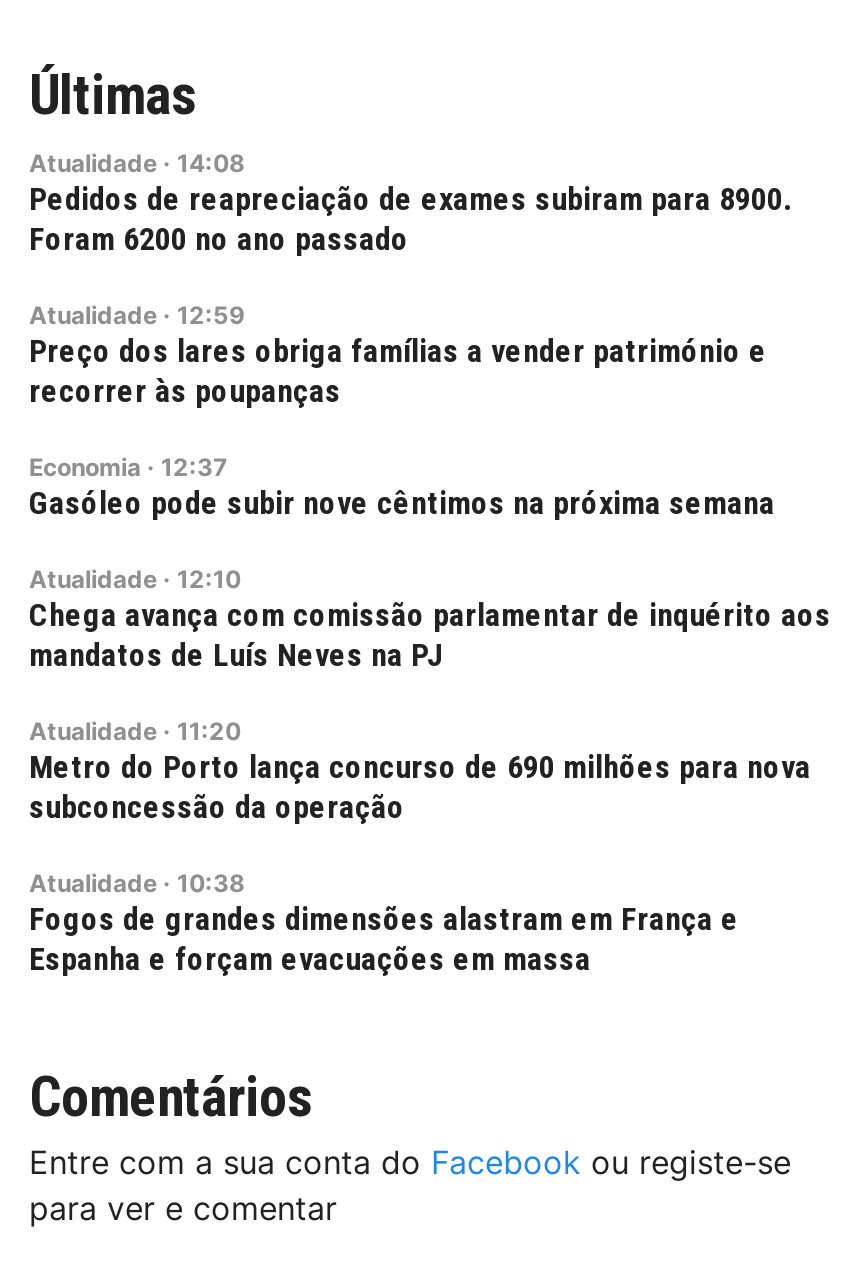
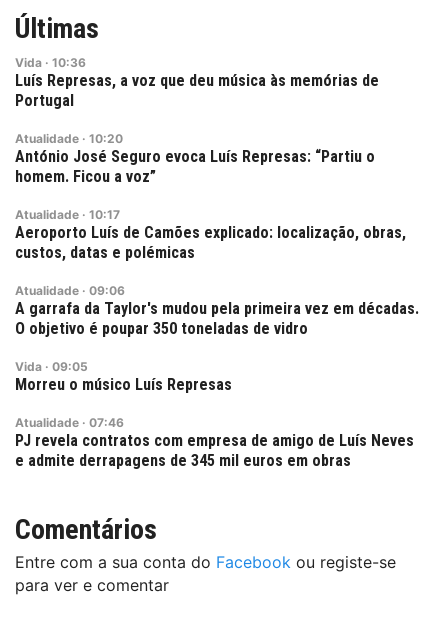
[29,148,791,258] Atualidade · 14:08 | Pedidos de reapreciação de exames subiram para 8900. | Foram 6200 no ano passado -> [15,55,379,110] Vida · 10:36 | Luís Represas, a voz que deu música às memórias de | Portugal
[29,300,767,410] Atualidade · 12:59 | Preço dos lares obriga famílias a vender património e | recorrer às poupanças -> [15,131,375,186] Atualidade · 10:20 | António José Seguro evoca Luís Represas: “Partiu o | homem. Ficou a voz”
[29,452,775,522] Economia · 12:37 | Gasóleo pode subir nove cêntimos na próxima semana -> [15,207,406,262] Atualidade · 10:17 | Aeroporto Luís de Camões explicado: localização, obras, | custos, datas e polémicas
[29,564,831,674] Atualidade · 12:10 | Chega avança com comissão parlamentar de inquérito aos | mandatos de Luís Neves na PJ -> [15,283,419,338] Atualidade · 09:06 | A garrafa da Taylor's mudou pela primeira vez em décadas. | O objetivo é poupar 350 toneladas de vidro
[29,716,811,826] Atualidade · 11:20 | Metro do Porto lança concurso de 690 milhões para nova | subconcessão da operação -> [15,359,232,394] Vida · 09:05 | Morreu o músico Luís Represas
[29,868,739,978] Atualidade · 10:38 | Fogos de grandes dimensões alastram em França e | Espanha e forçam evacuações em massa -> [15,415,414,470] Atualidade · 07:46 | PJ revela contratos com empresa de amigo de Luís Neves | e admite derrapagens de 345 mil euros em obras

